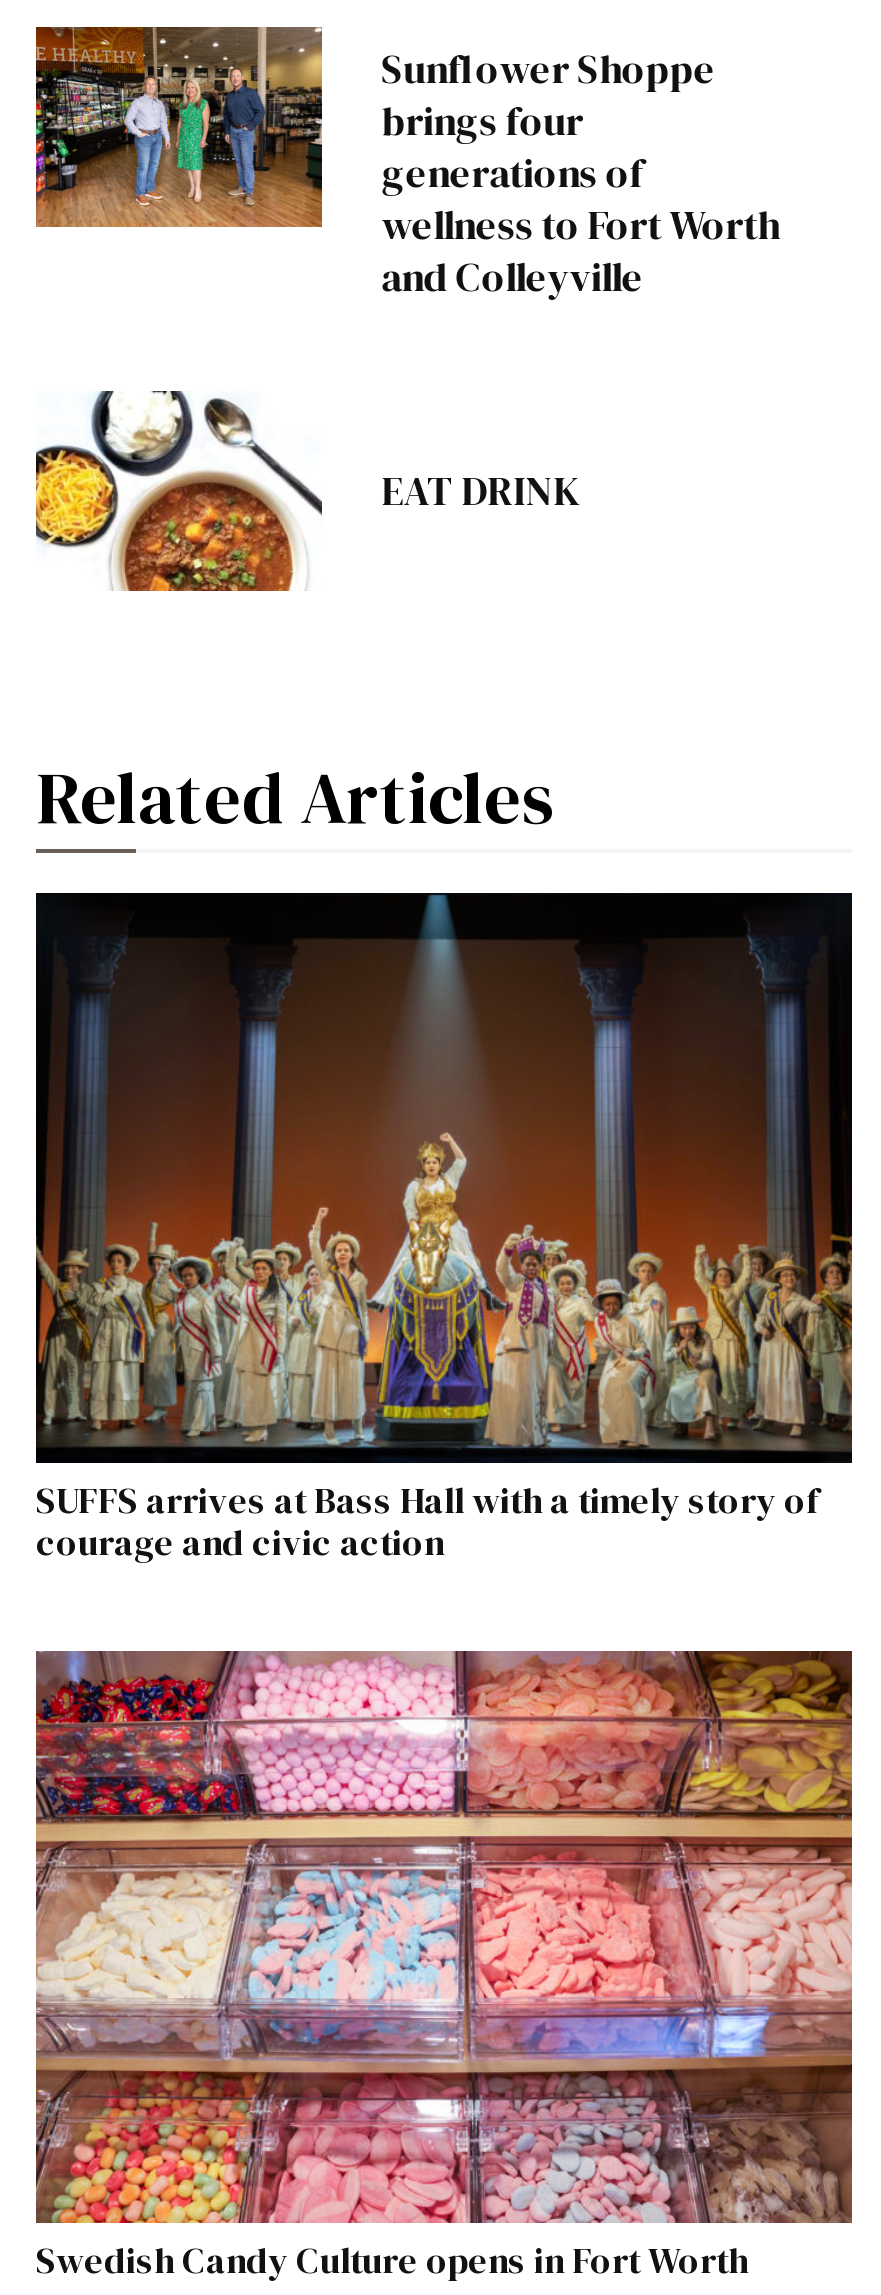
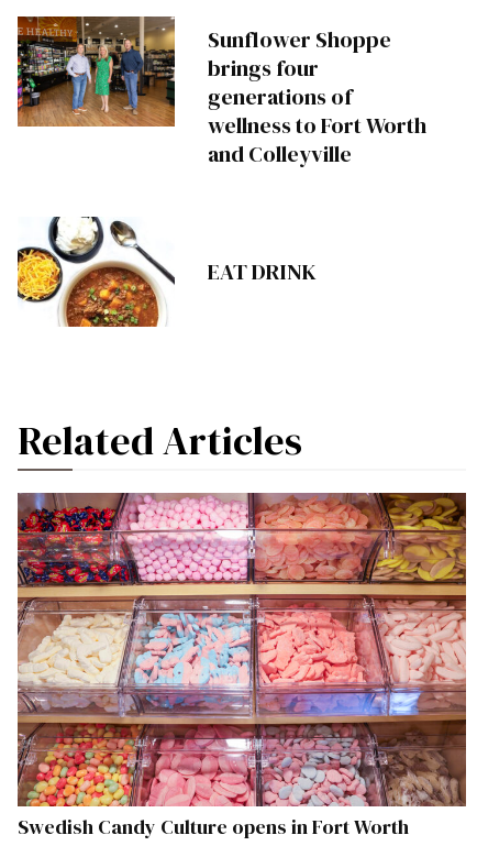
[34,891,854,1568] [image] | SUFFS arrives at Bass Hall with a timely story of | courage and civic action -> none

